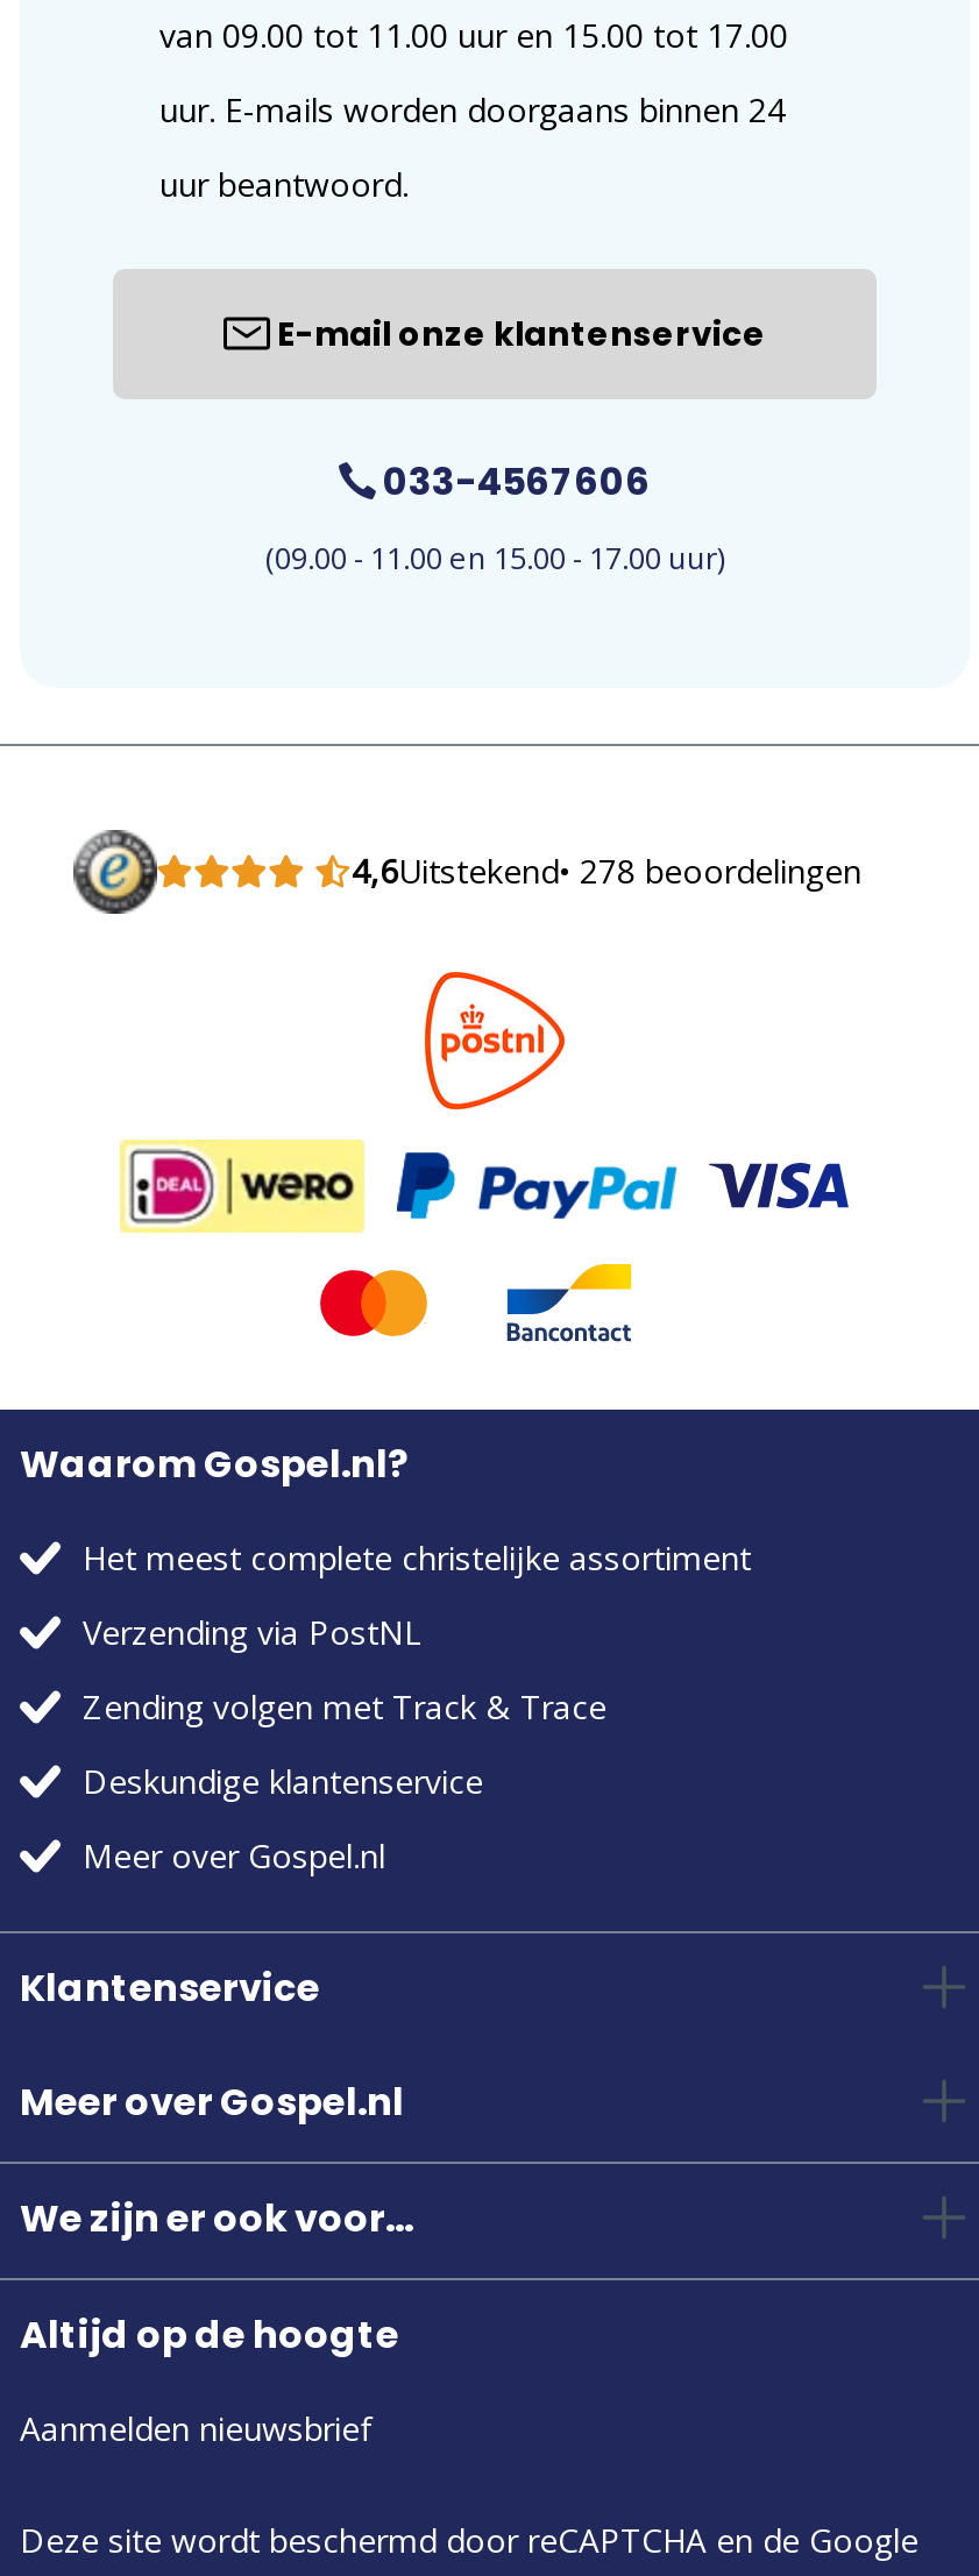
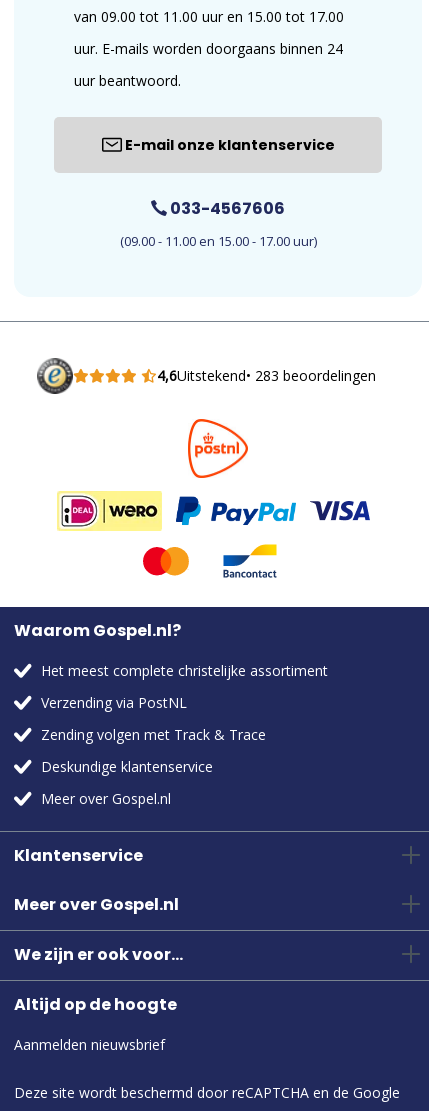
[352,849,861,893] 4,6Uitstekend • 278 beoordelingen -> [156,366,375,385] 4,6Uitstekend • 283 beoordelingen

